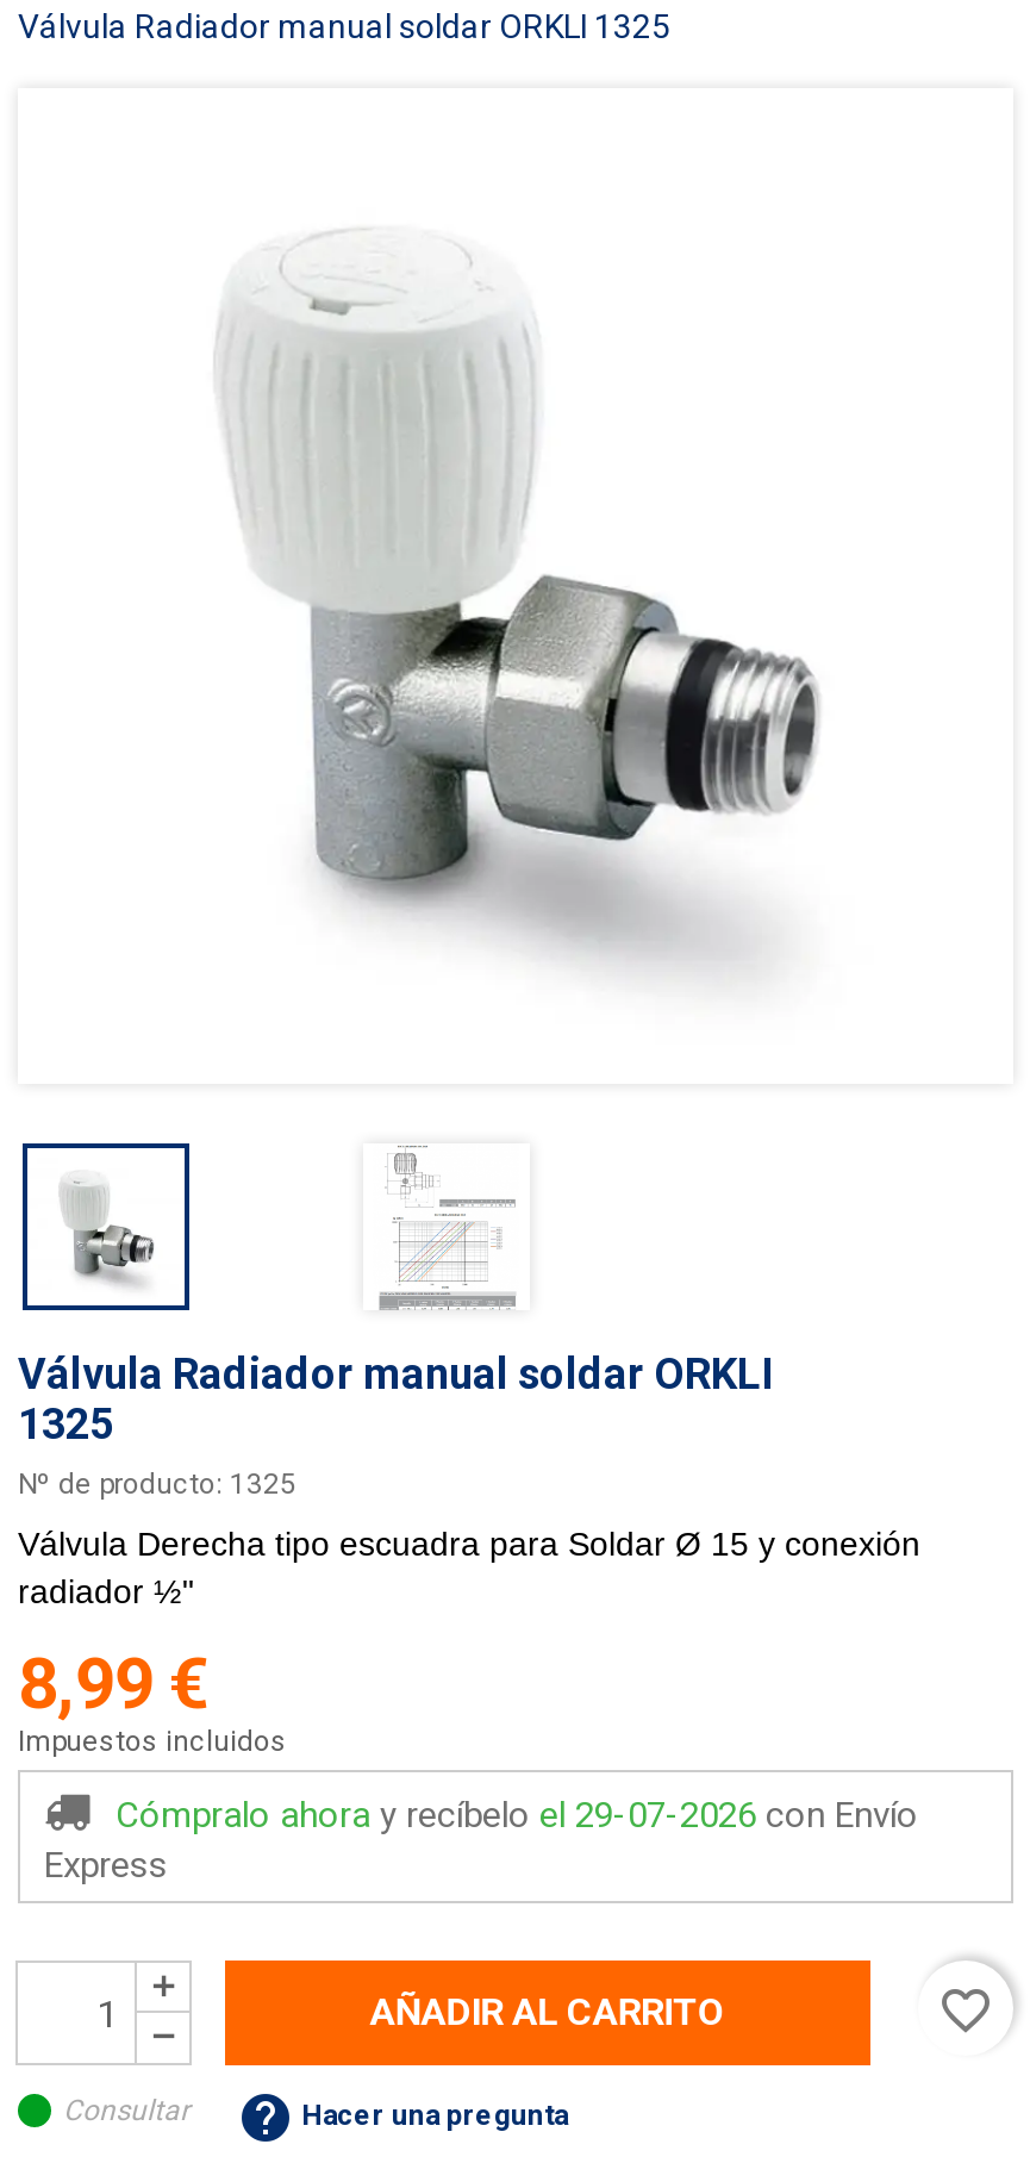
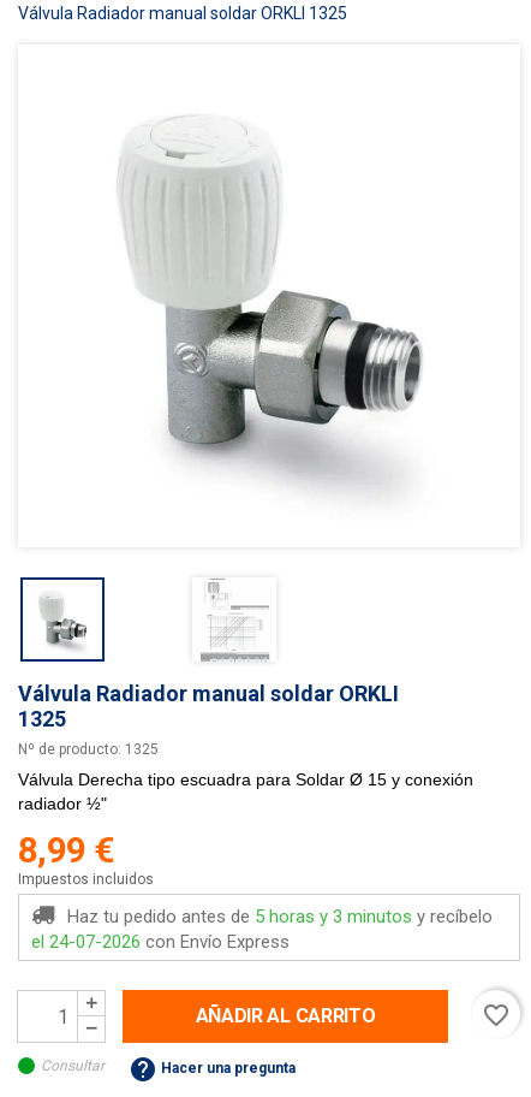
[44,1794,918,1887] Cómpralo ahora y recíbelo el 29-07-2026 con Envío | Express -> [31,906,493,953] Haz tu pedido antes de 5 horas y 3 minutos y recíbelo | el 24-07-2026 con Envío Express

